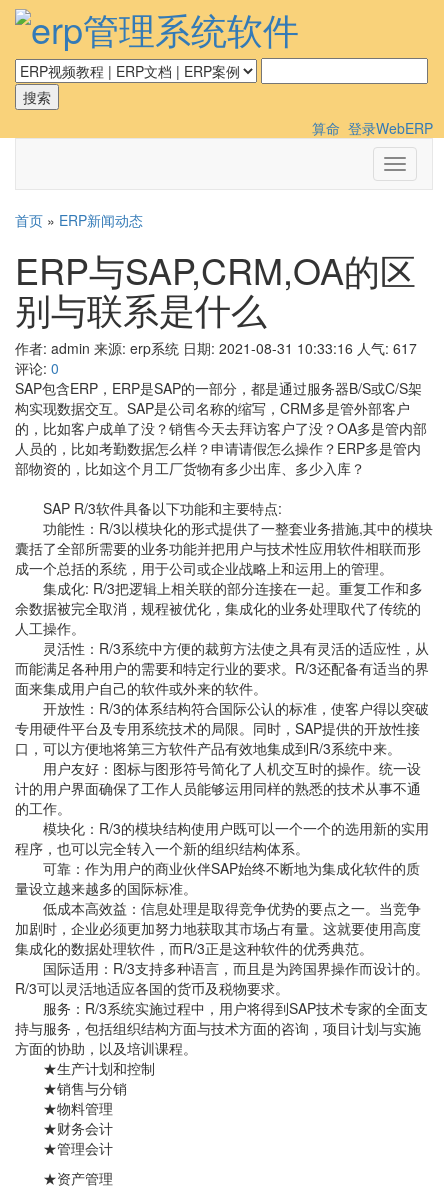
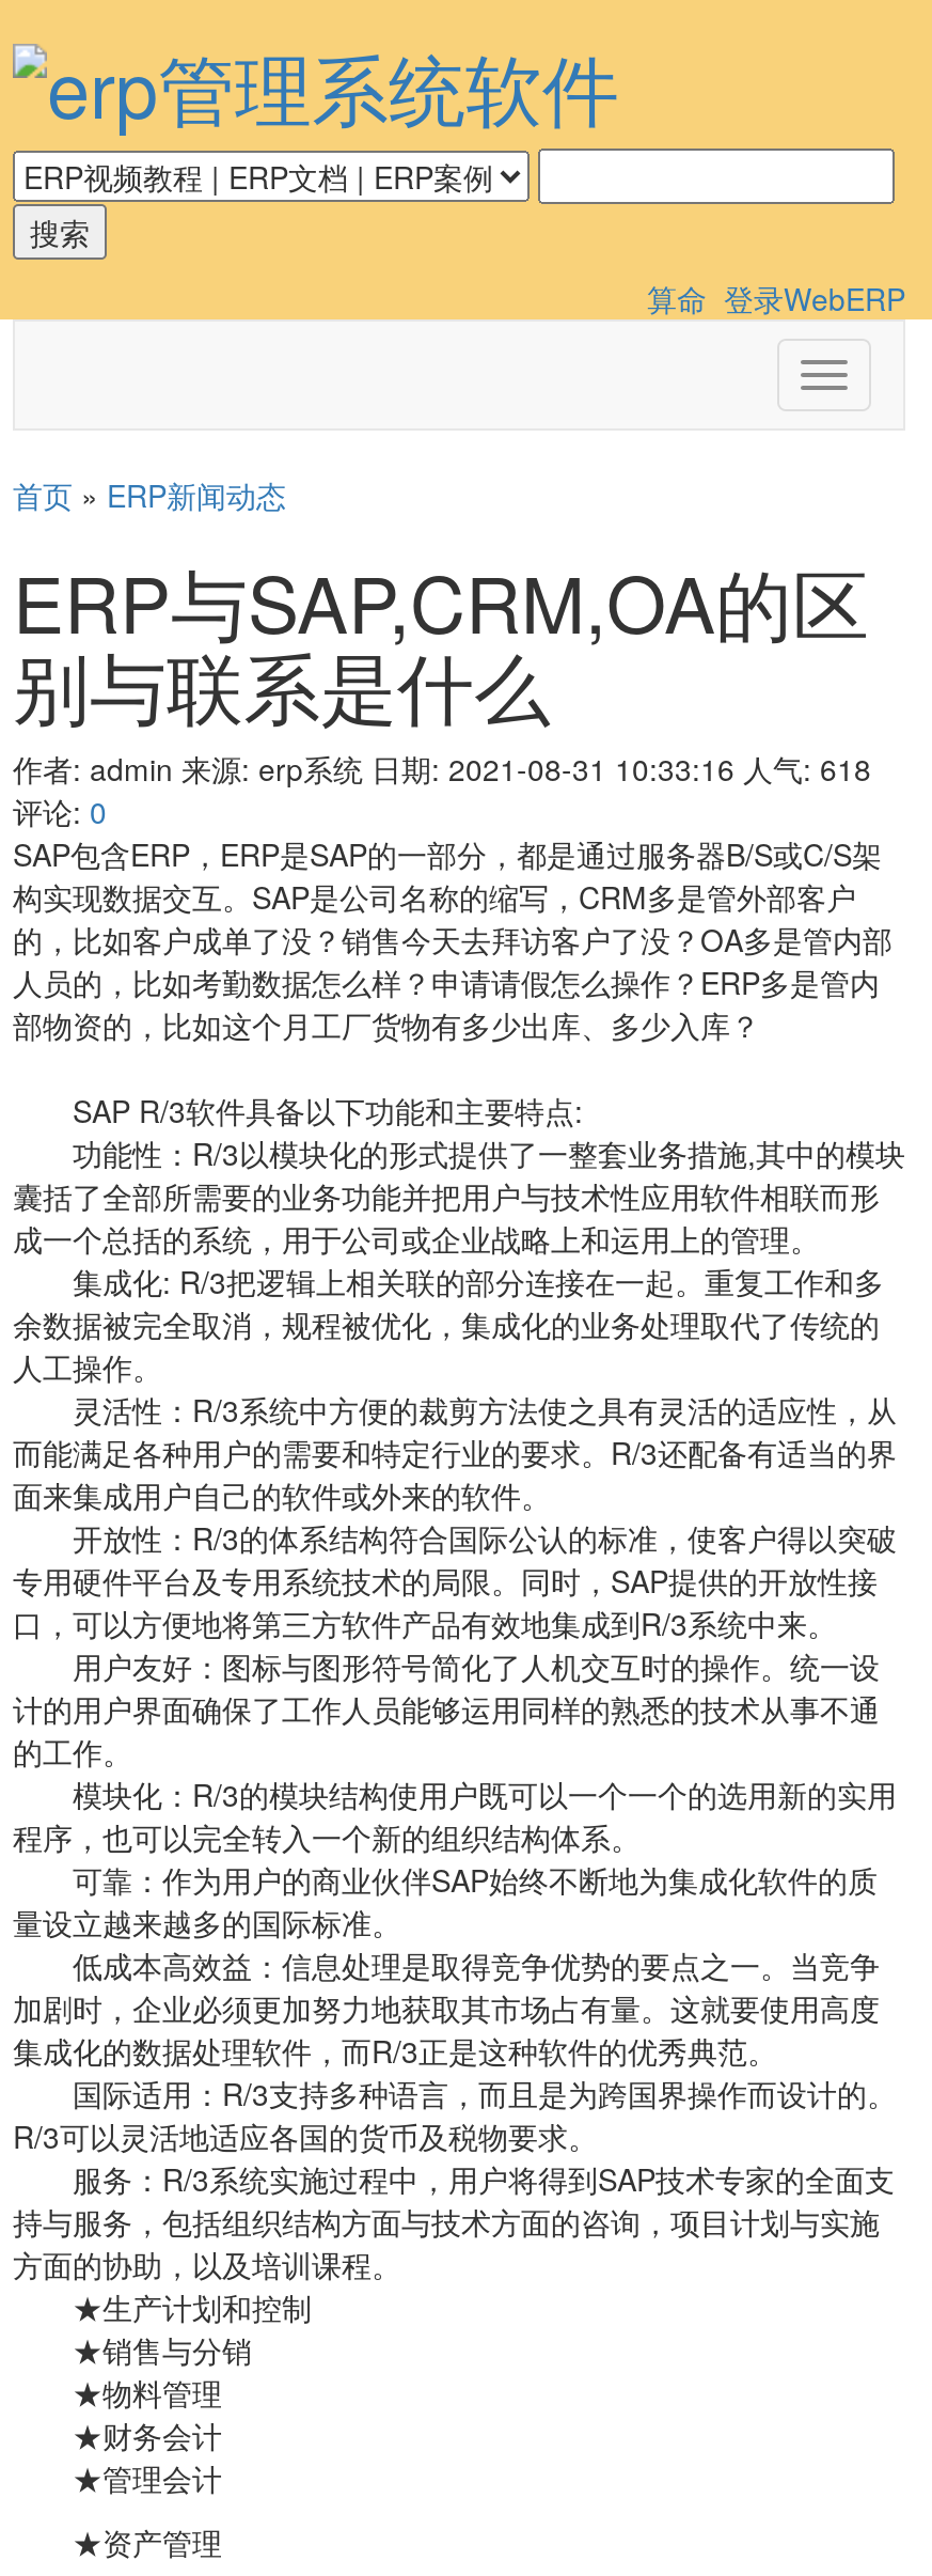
[15,338,417,358] 作者: admin 来源: erp系统 日期: 2021-08-31 10:33:16 人气: 617 -> [13,747,871,790] 作者: admin 来源: erp系统 日期: 2021-08-31 10:33:16 人气: 618

